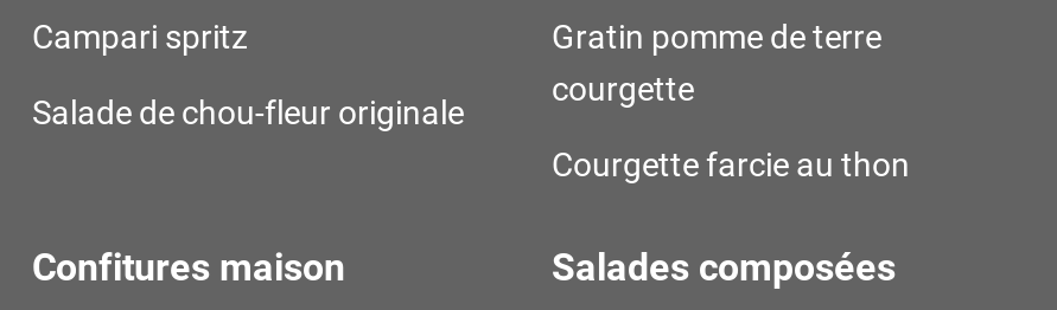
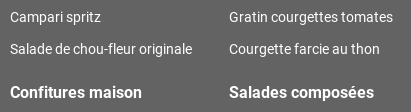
[552,14,881,111] Gratin pomme de terre | courgette -> [229,7,393,26] Gratin courgettes tomates

